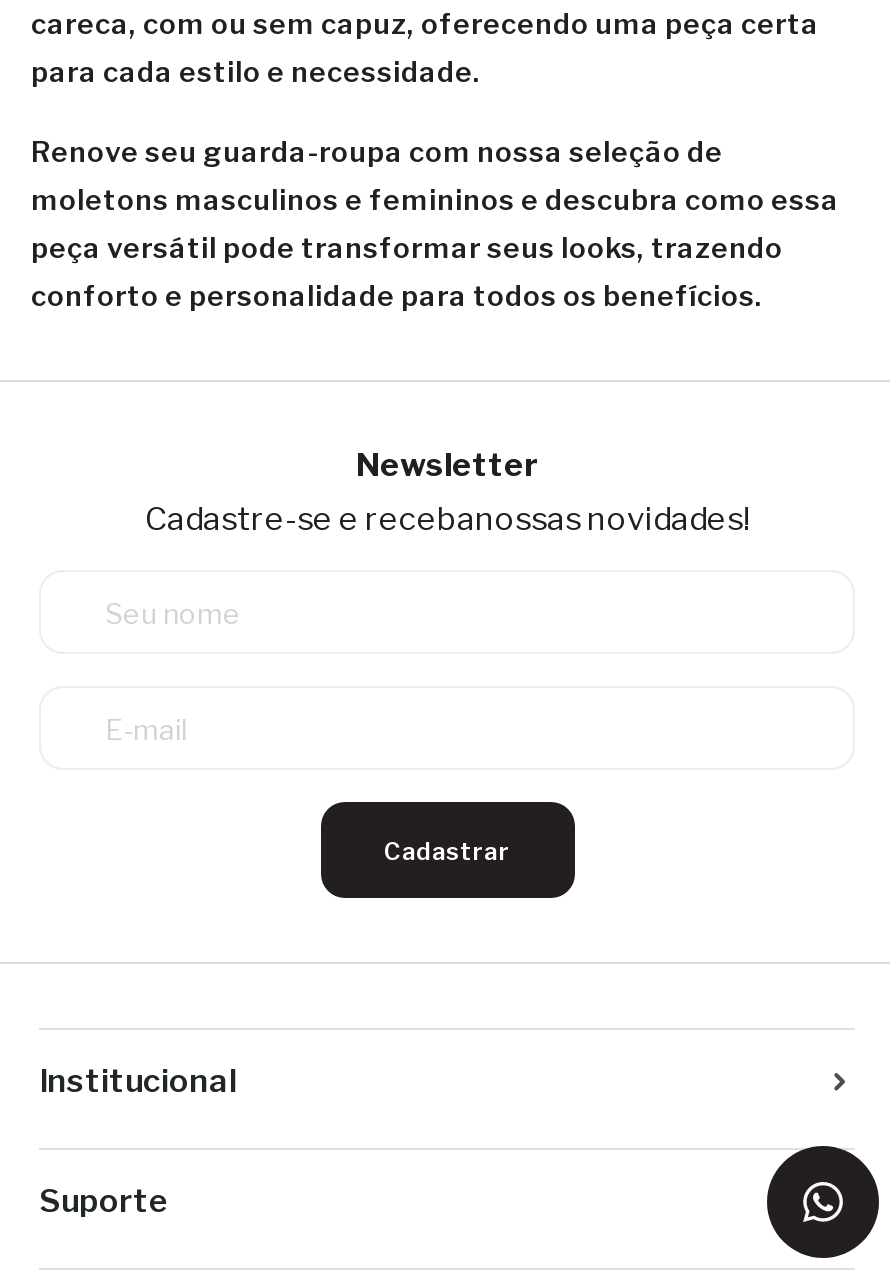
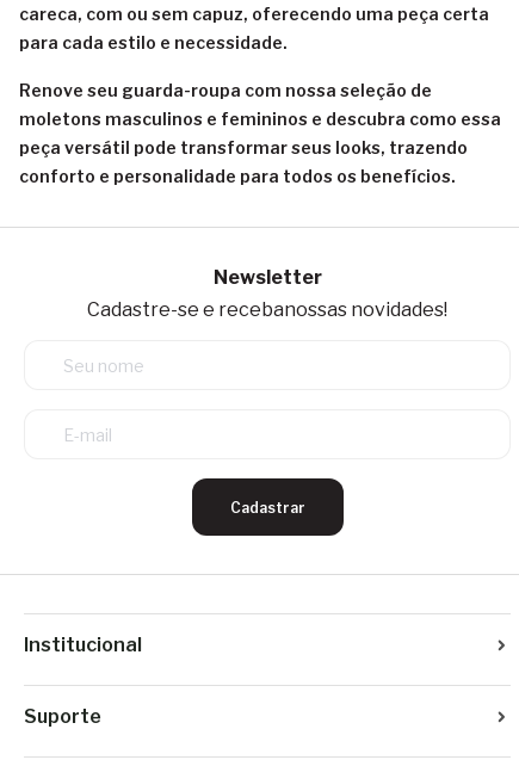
[765,1144,881,1260] [image] -> none

